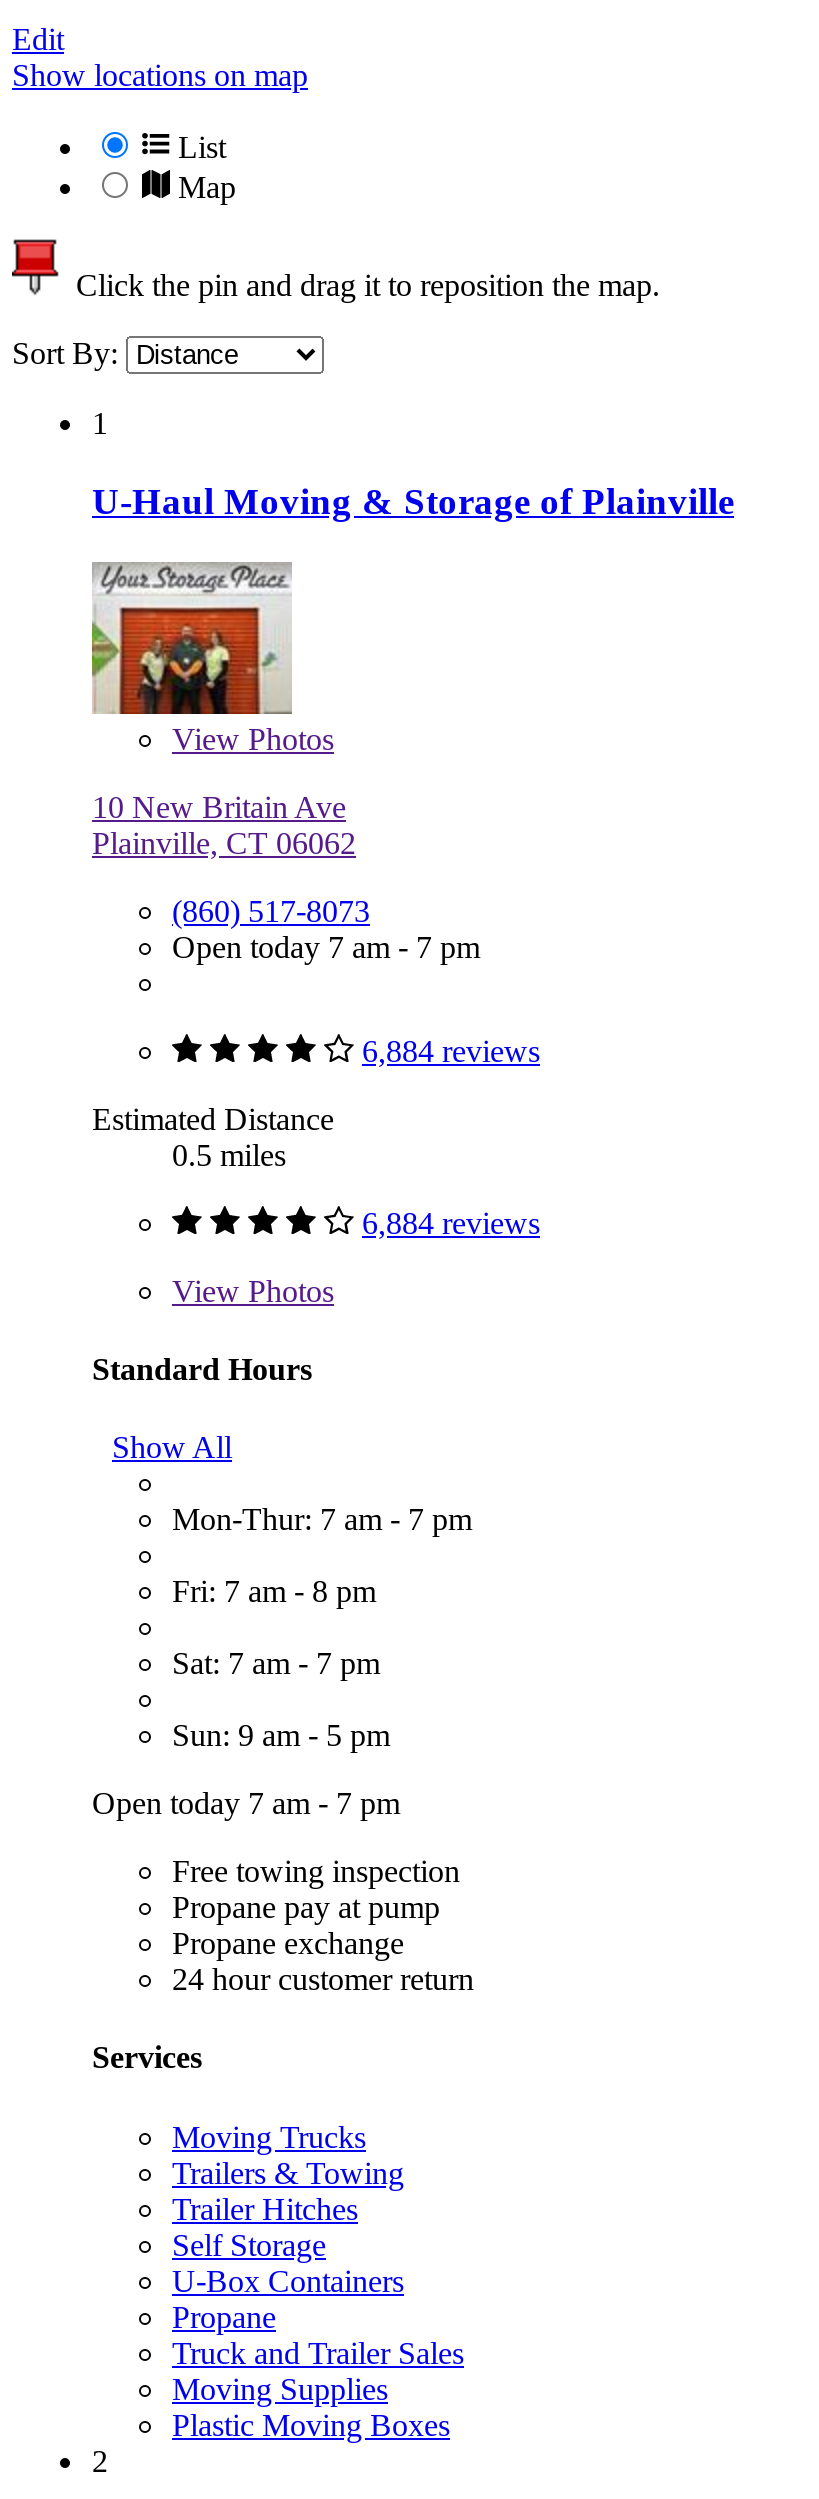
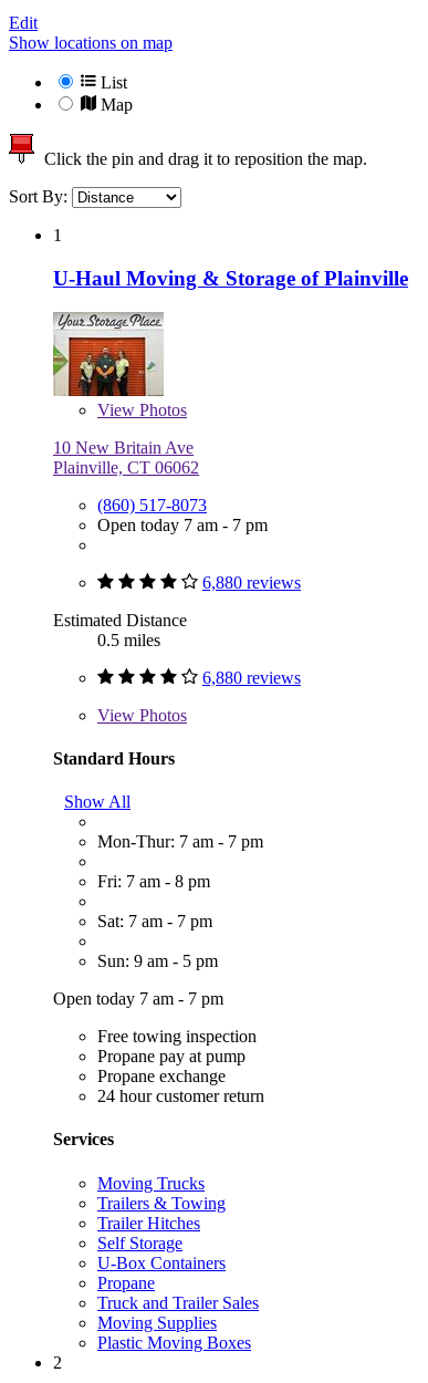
[362,1033,540,1067] 6,884 reviews -> [202,573,301,591] 6,880 reviews
[362,1205,540,1239] 6,884 reviews -> [202,668,301,687] 6,880 reviews

